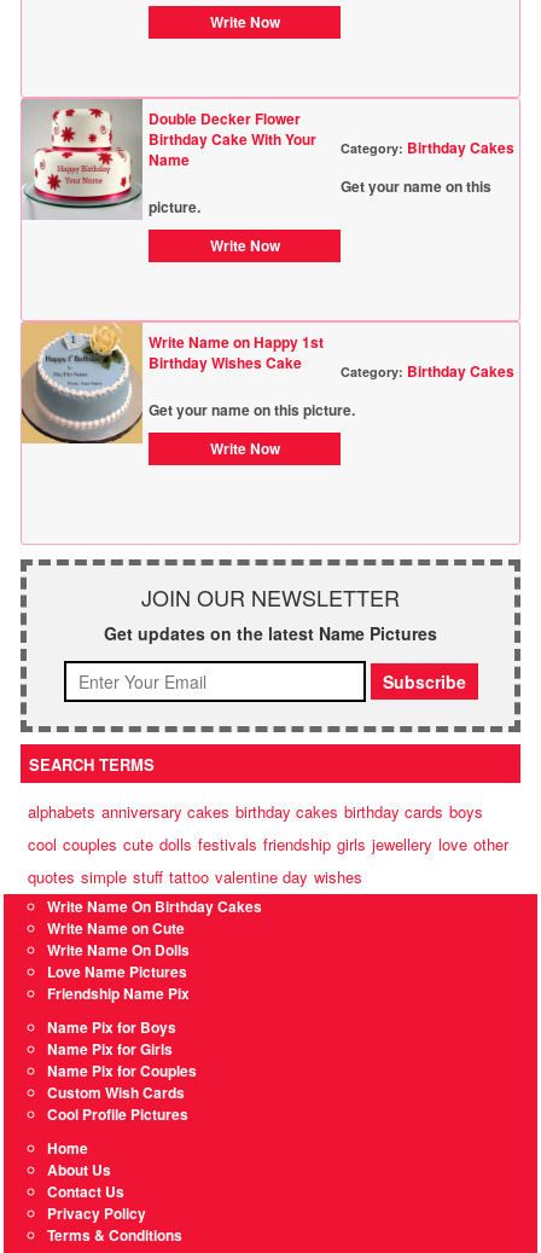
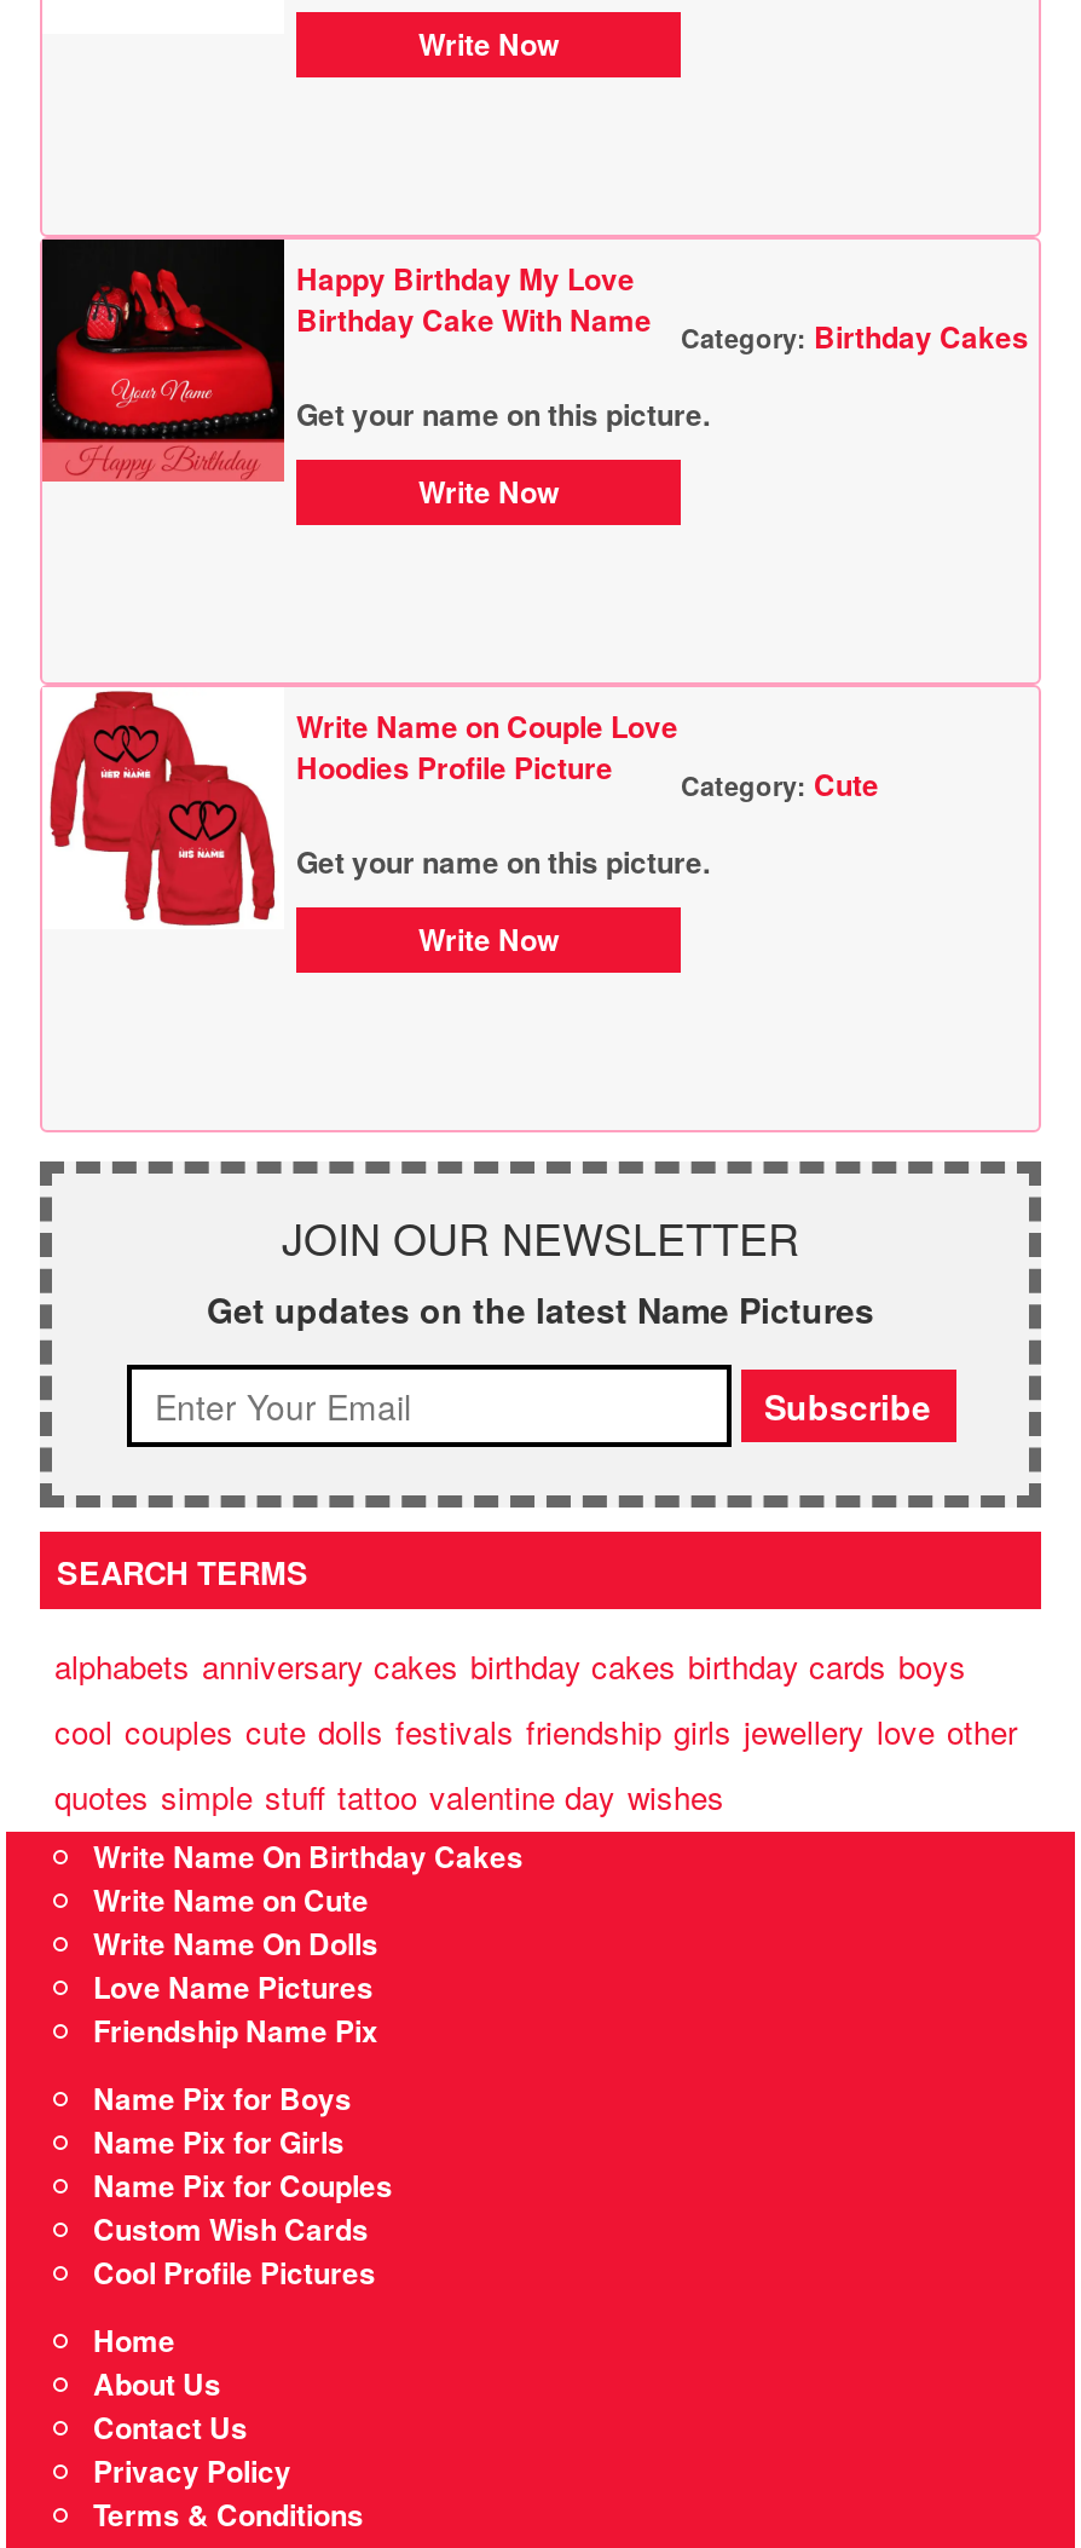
[22,99,316,220] [image] | Double Decker Flower | Birthday Cake With Your | Name -> [40,237,652,484] [image] | Happy Birthday My Love | Birthday Cake With Name
[21,321,514,445] [image] | Write Name on Happy 1st | Birthday Wishes Cake | Category: Birthday Cakes -> [42,687,879,929] [image] | Write Name on Couple Love | Hoodies Profile Picture | Category: Cute

